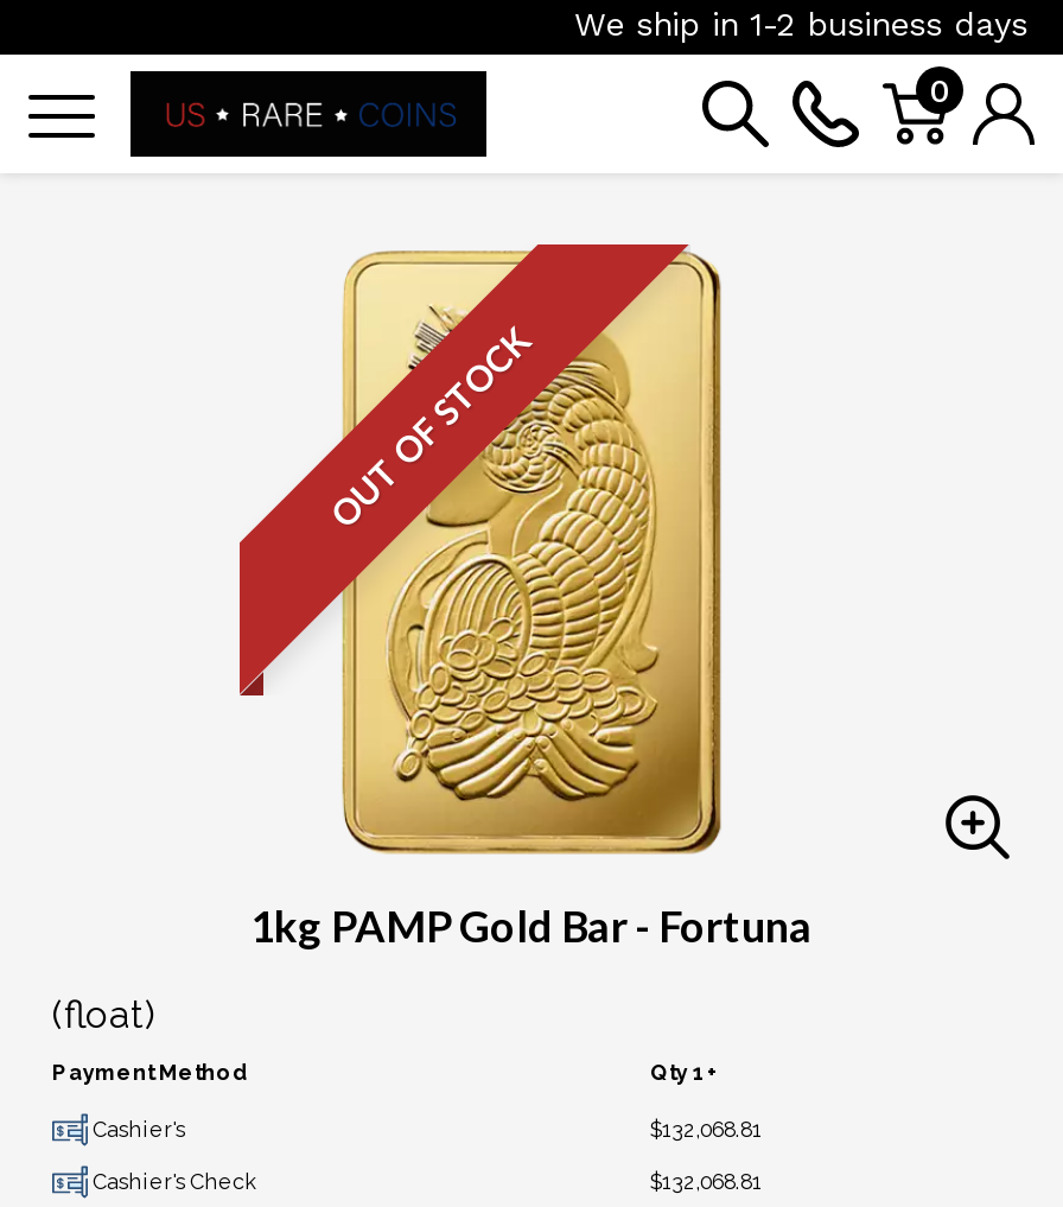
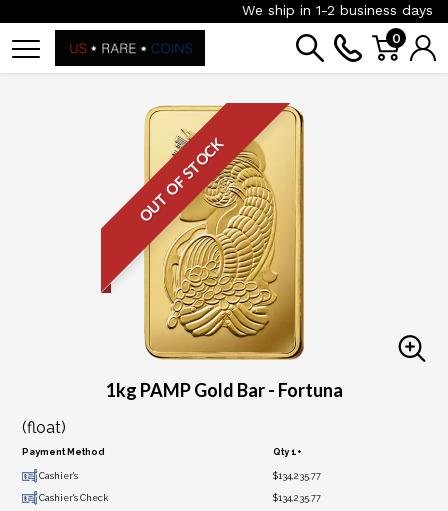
[650,1118,762,1142] $132,068.81 -> [273,471,321,481] $134,235.77
[650,1170,762,1194] $132,068.81 -> [273,493,321,503] $134,235.77

